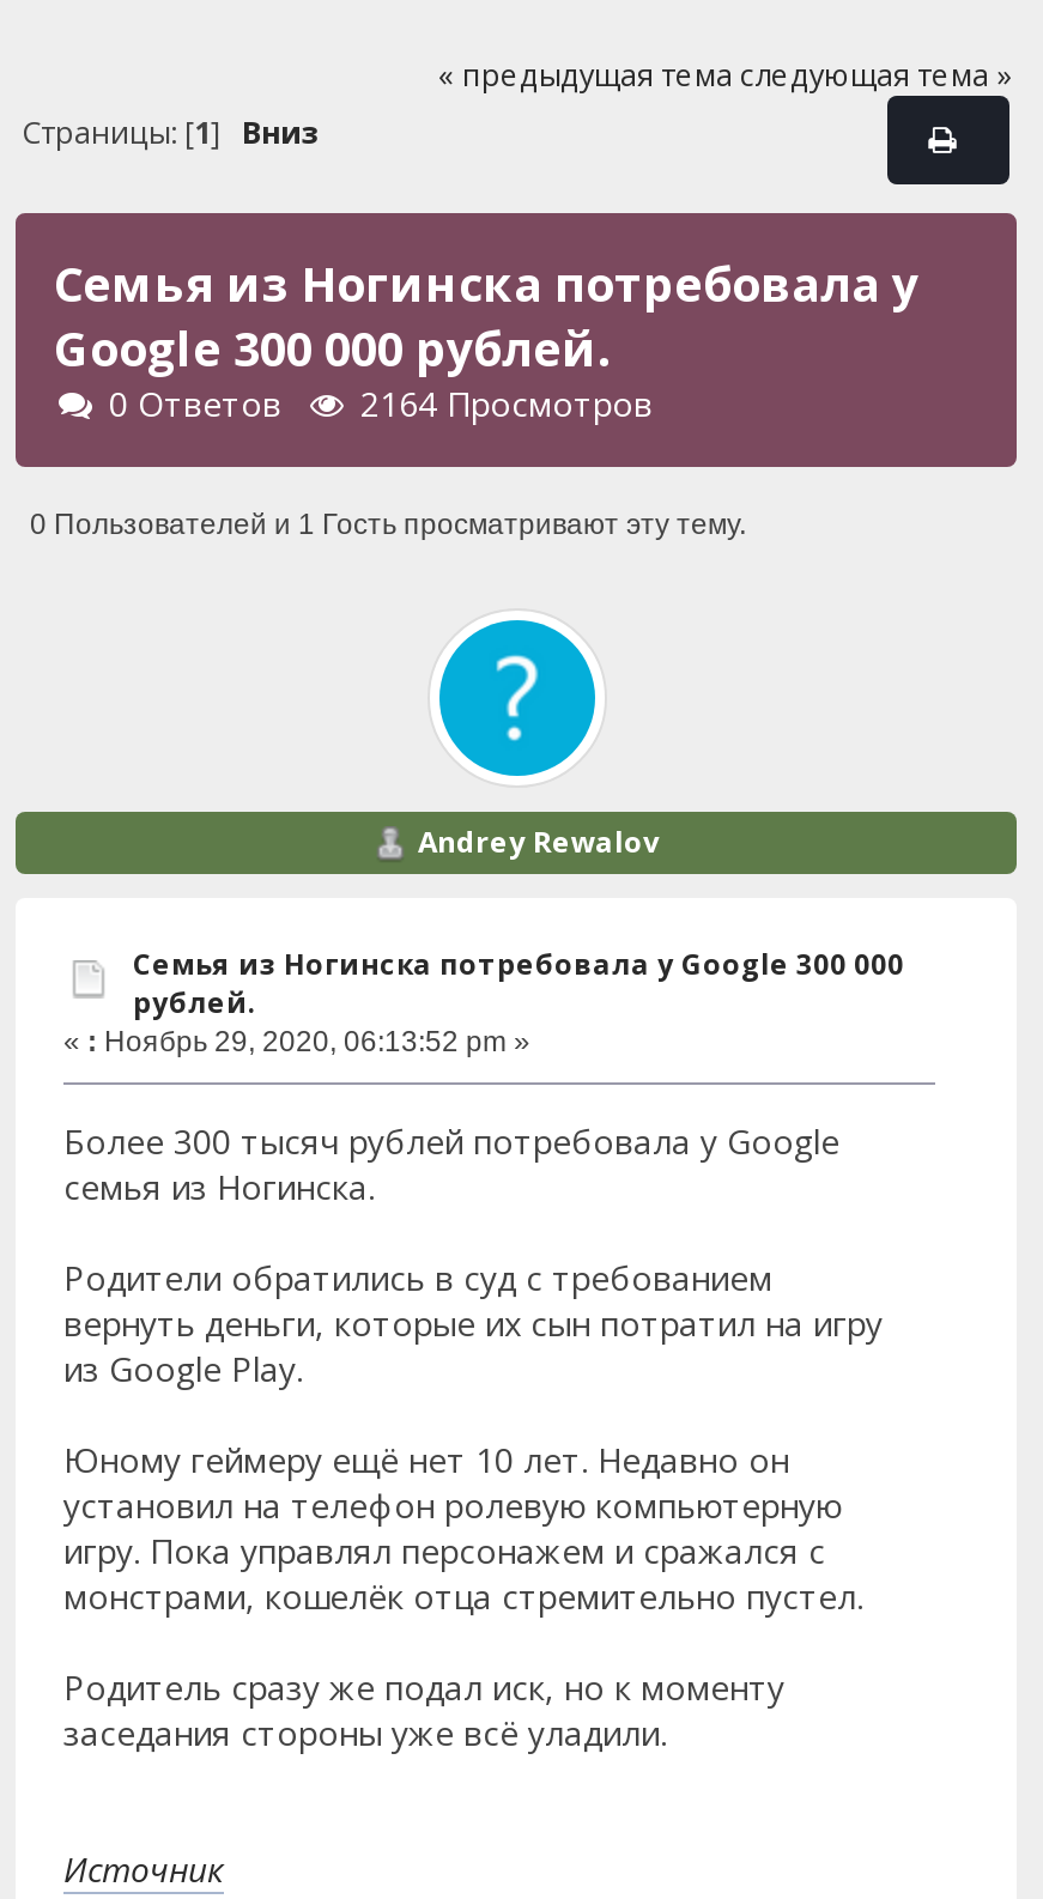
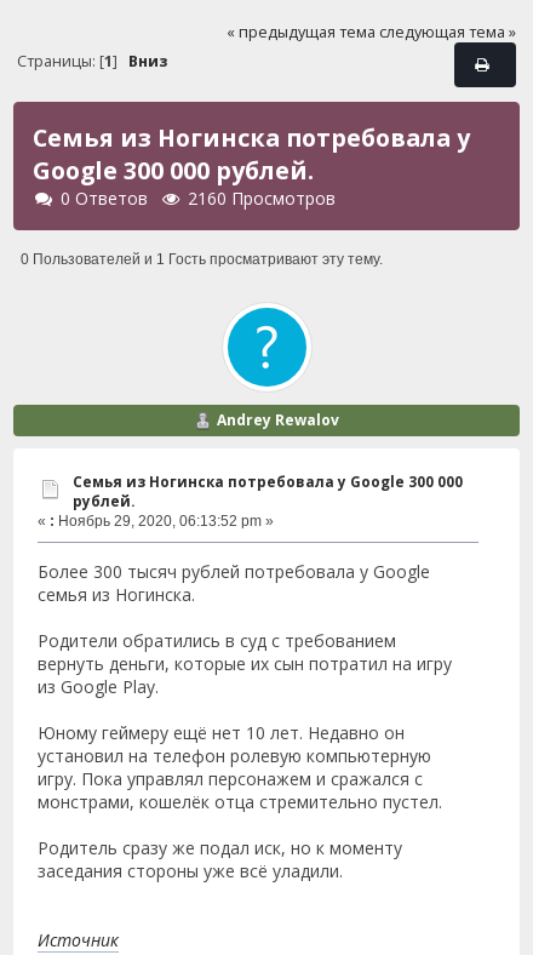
[109,381,653,426] 0 Ответов 2164 Просмотров -> [61,187,336,210] 0 Ответов 2160 Просмотров

